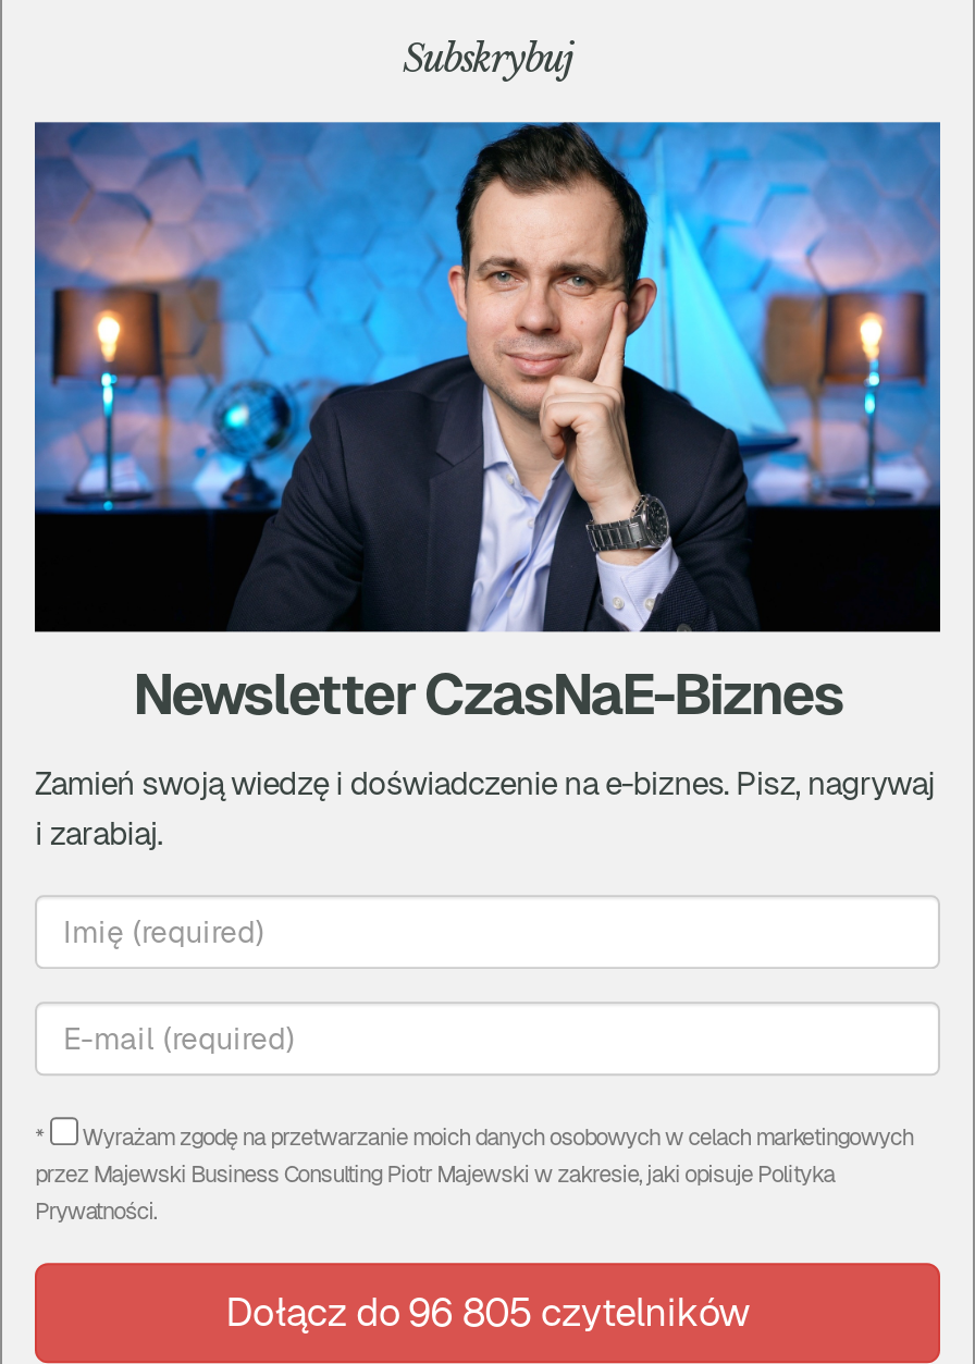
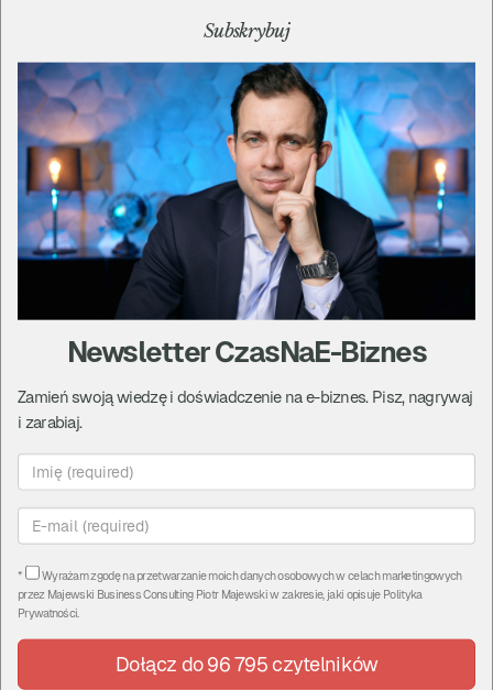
[225,1290,750,1336] Dołącz do 96 805 czytelników -> [115,653,378,676] Dołącz do 96 795 czytelników

